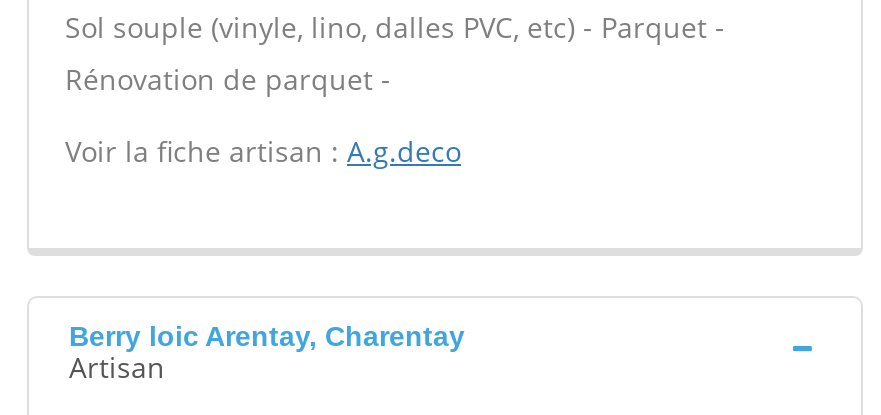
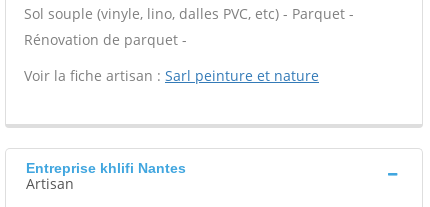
[65,132,461,170] Voir la fiche artisan : A.g.deco -> [24,66,319,85] Voir la fiche artisan : Sarl peinture et nature
[69,320,465,352] Berry loic Arentay, Charentay -> [26,160,186,176] Entreprise khlifi Nantes

